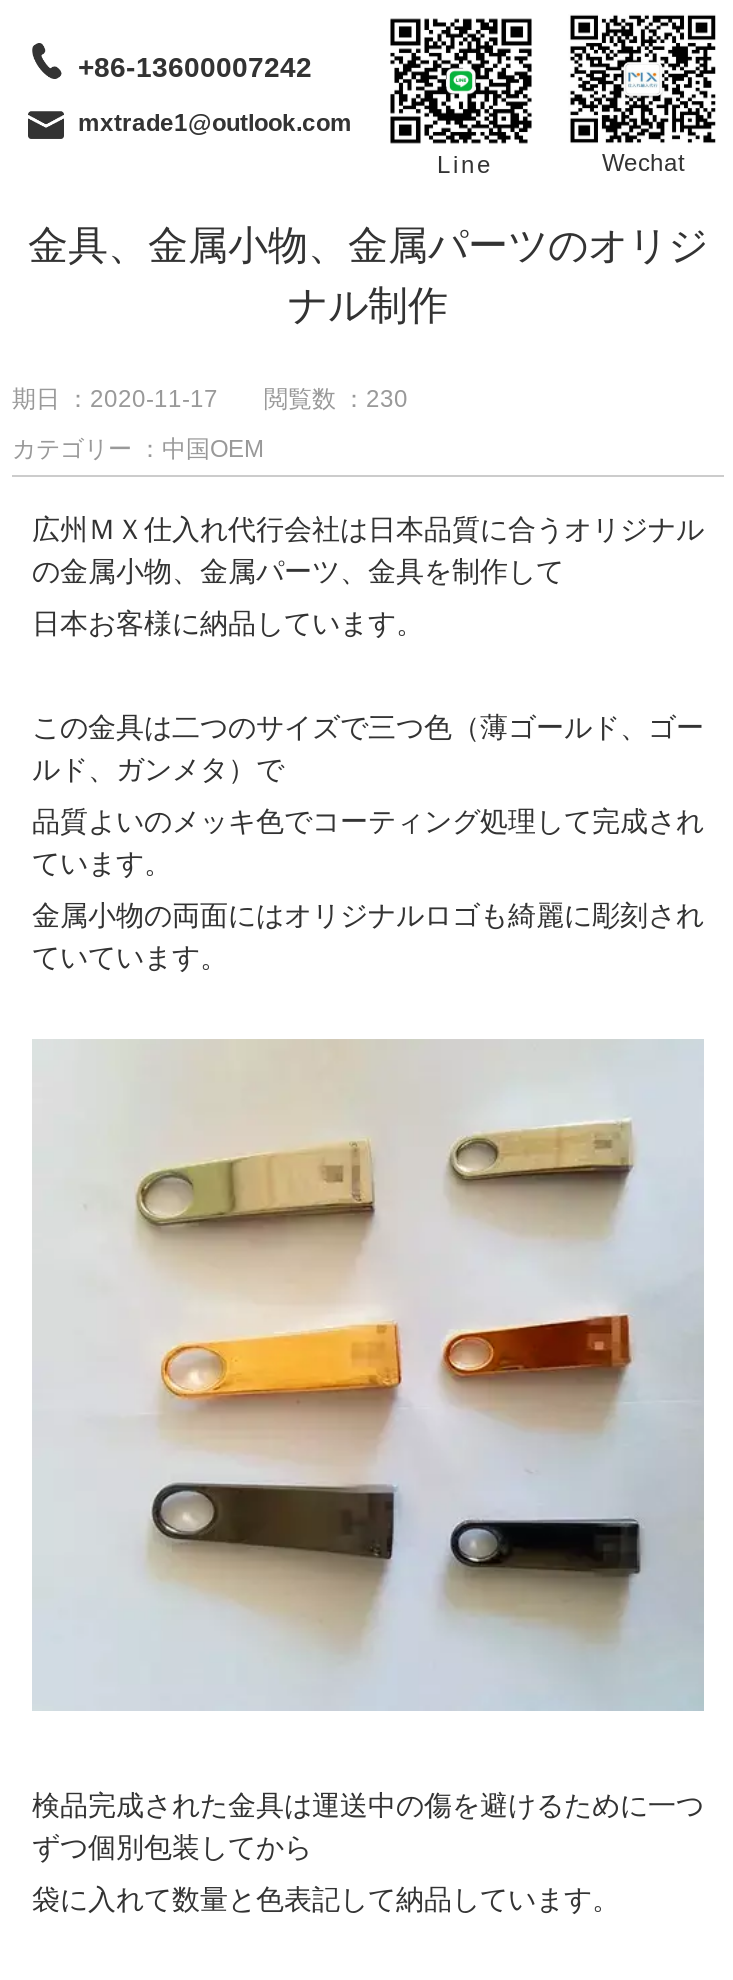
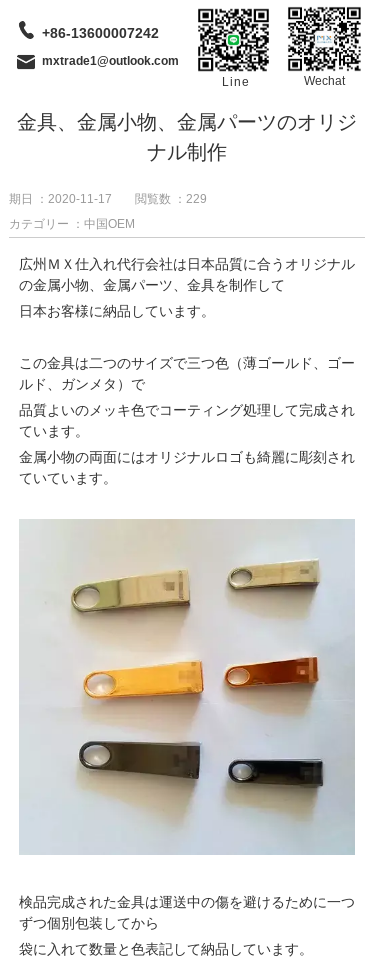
[12,385,408,413] 期日 ：2020-11-17 閲覧数 ：230 -> [9,192,207,206] 期日 ：2020-11-17 閲覧数 ：229

